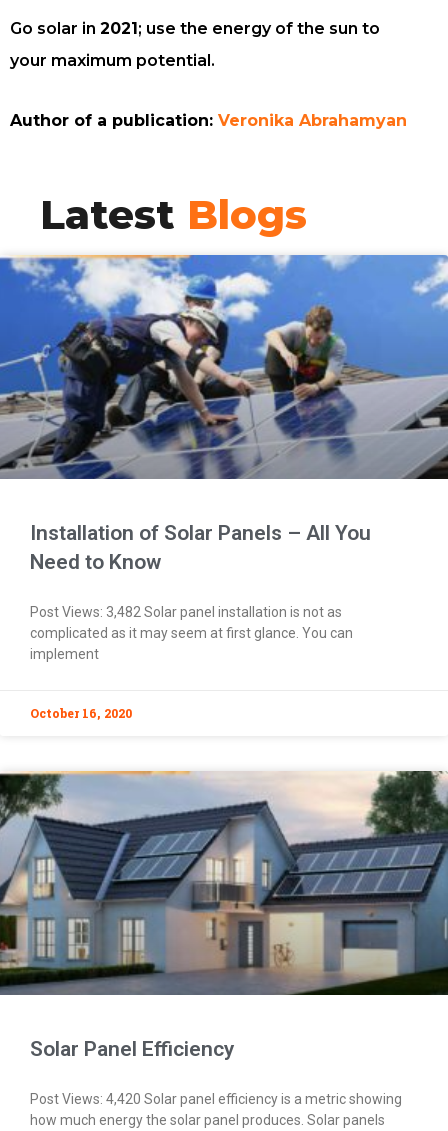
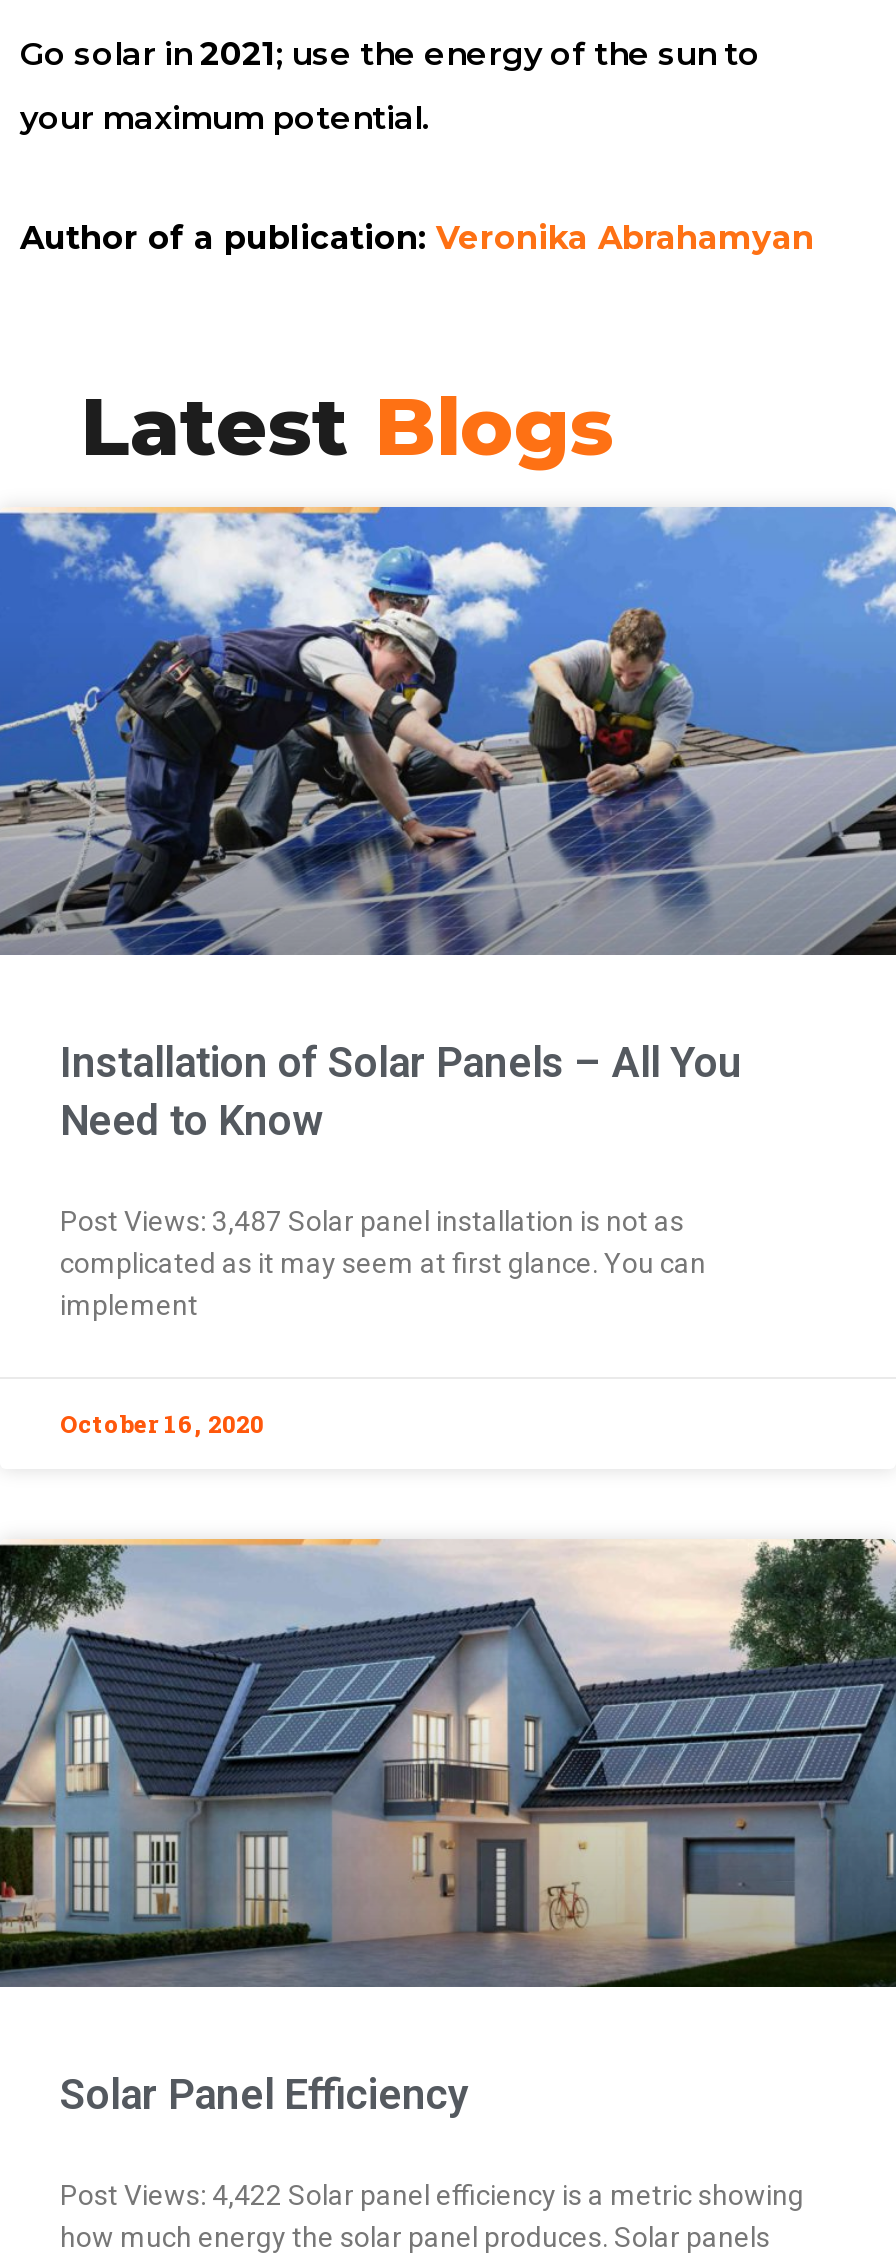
[30,604,342,620] Post Views: 3,482 Solar panel installation is not as -> [60,1205,684,1237] Post Views: 3,487 Solar panel installation is not as
[30,1091,402,1107] Post Views: 4,420 Solar panel efficiency is a metric showing -> [60,2179,804,2211] Post Views: 4,422 Solar panel efficiency is a metric showing

